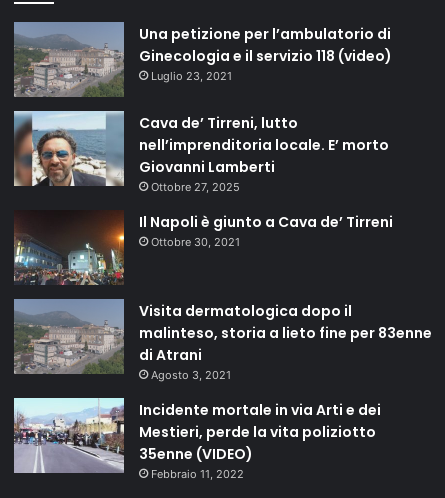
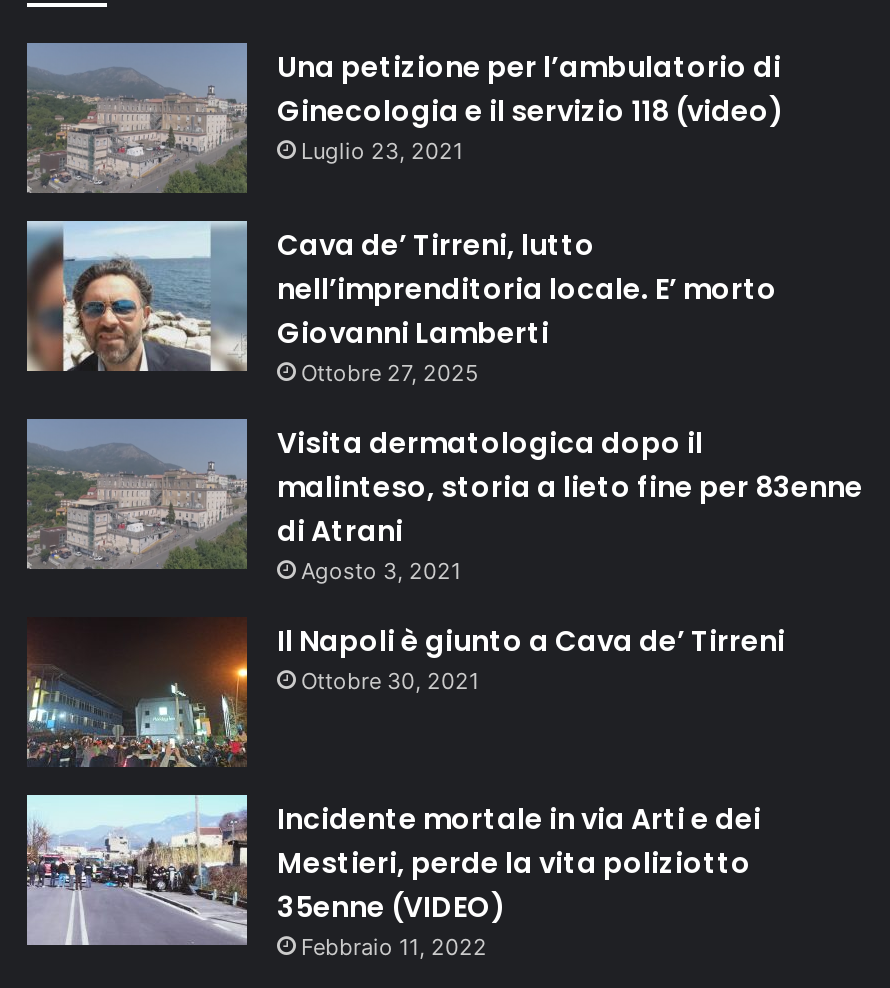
moved [14,210,393,285] -> [27,616,785,768]: [image] | Il Napoli è giunto a Cava de’ Tirreni | Ottobre 30, 2021
moved [12,301,432,382] -> [23,422,863,584]: [image] | Visita dermatologica dopo il | malinteso, storia a lieto fine per 83enne | di Atrani | Agosto 3, 2021

